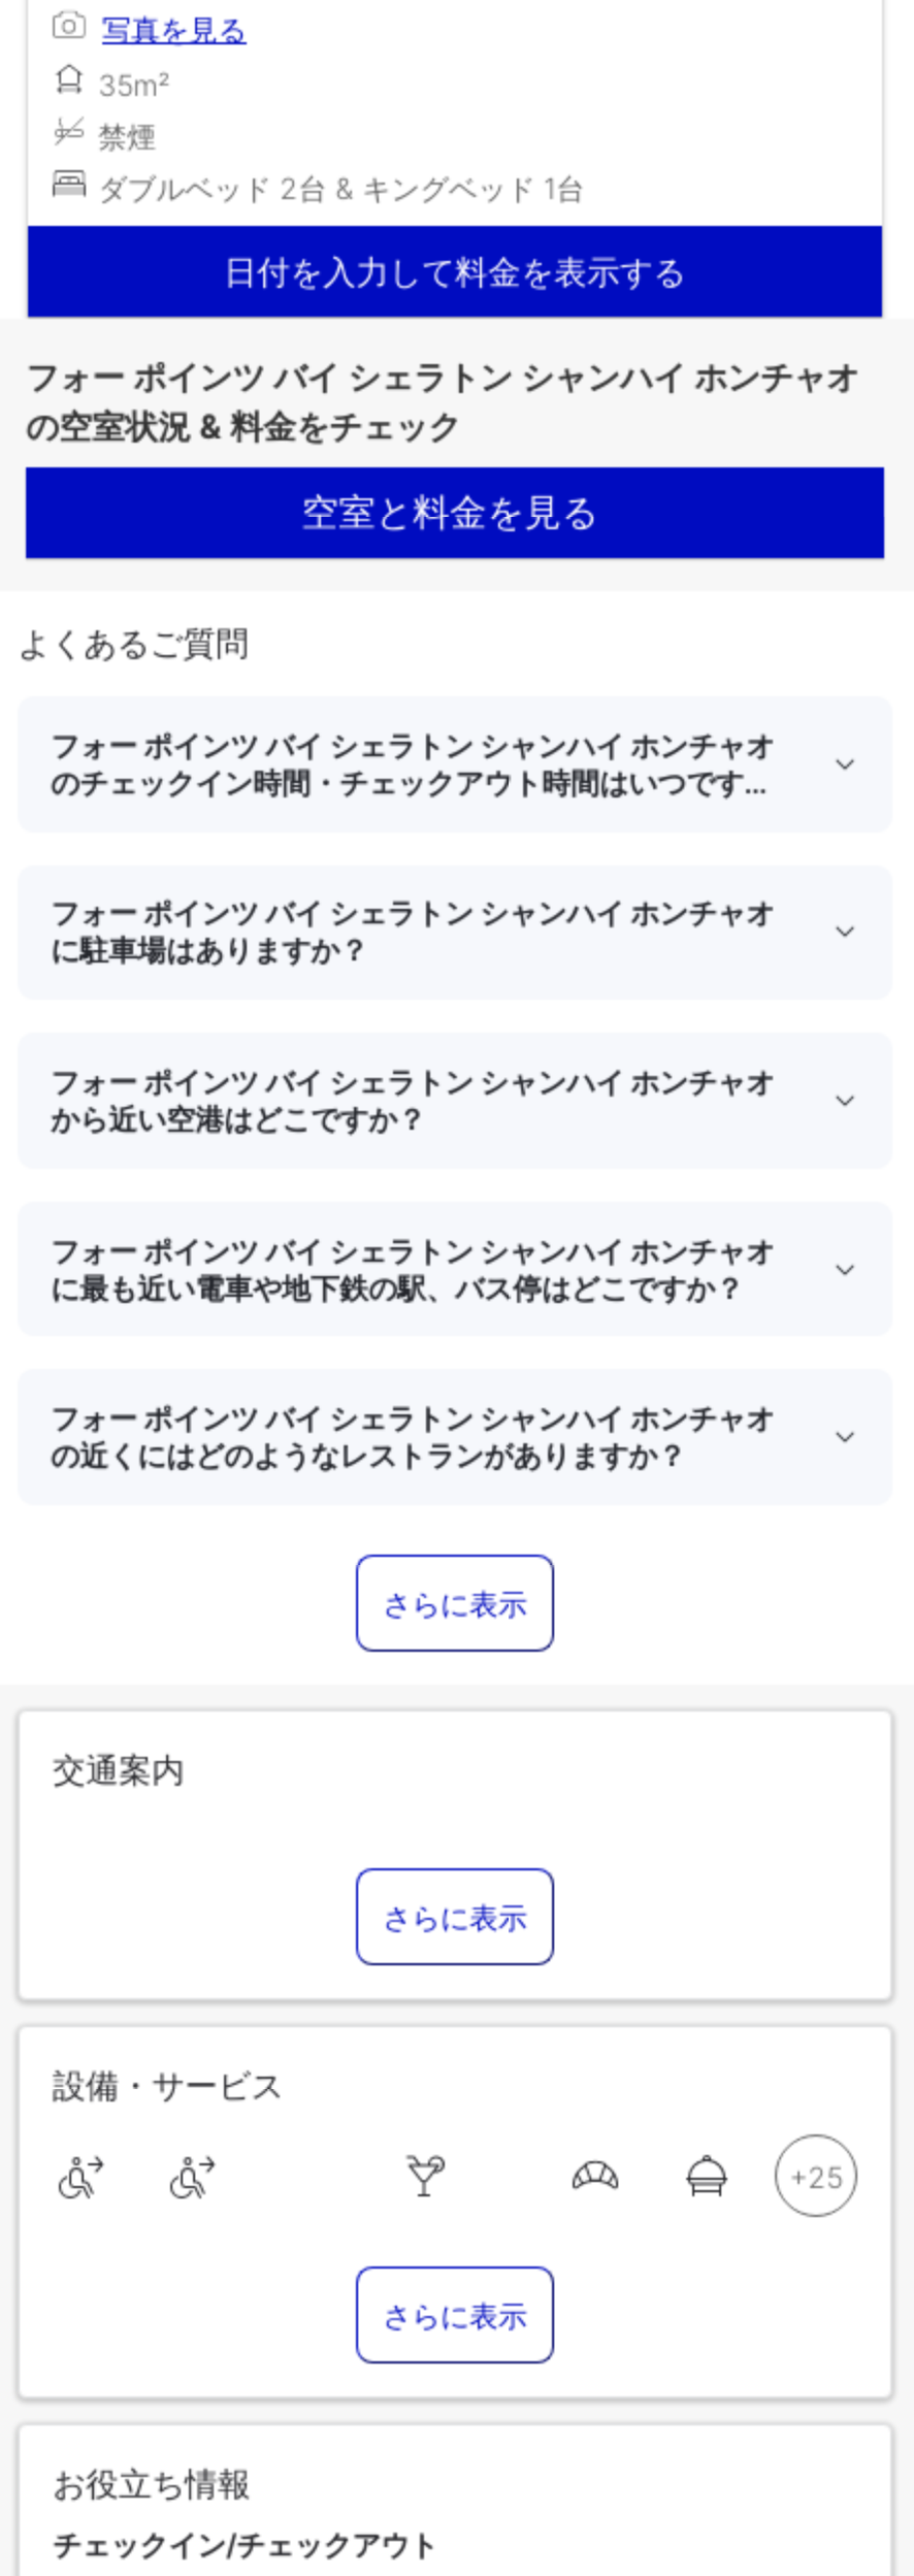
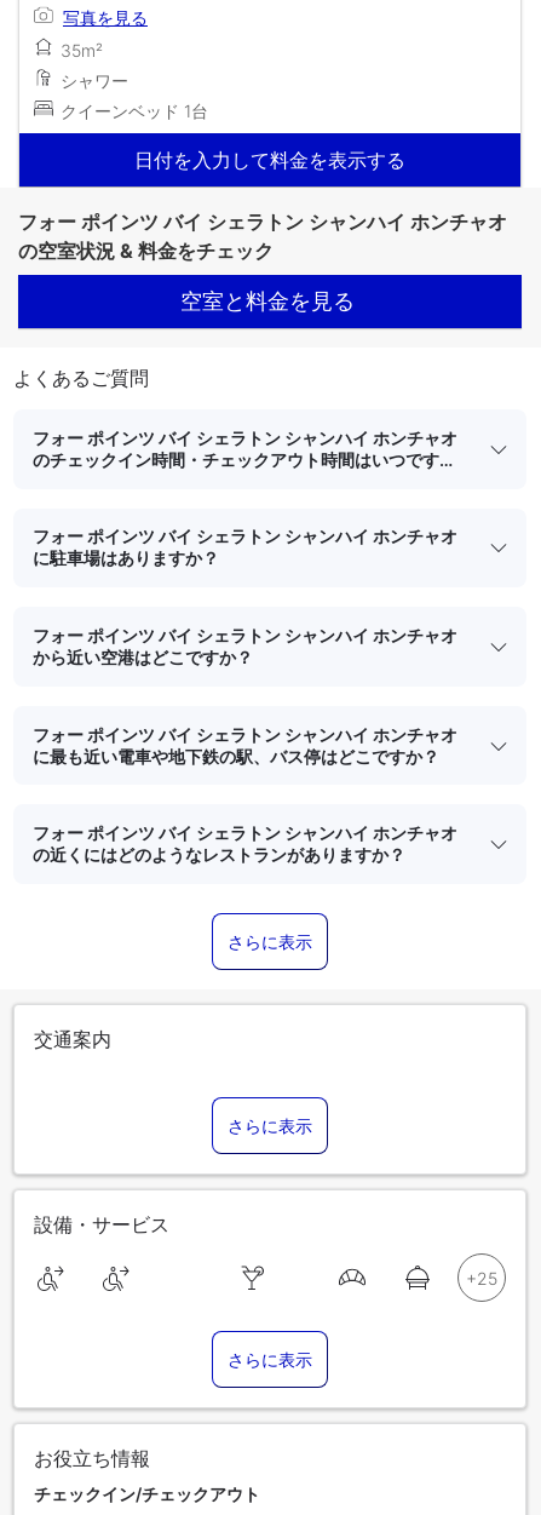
[98,118,156,154] 禁煙 -> [61,70,128,91] シャワー
[98,170,585,205] ダブルベッド 2台 & キングベッド 1台 -> [61,100,208,121] クイーンベッド 1台

